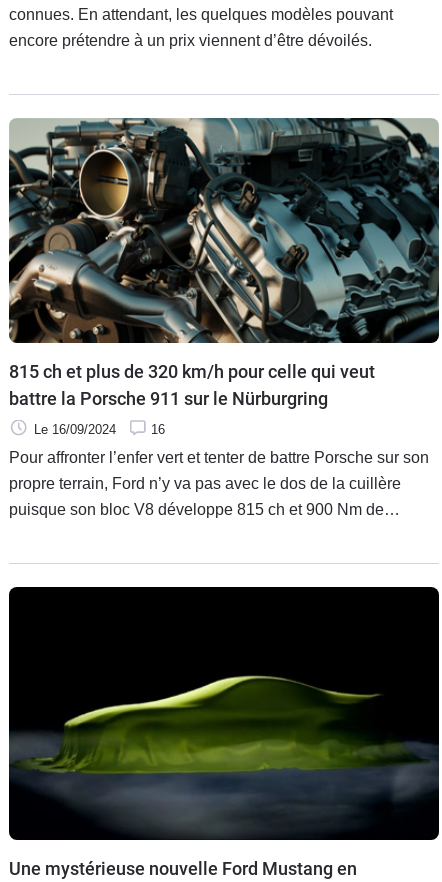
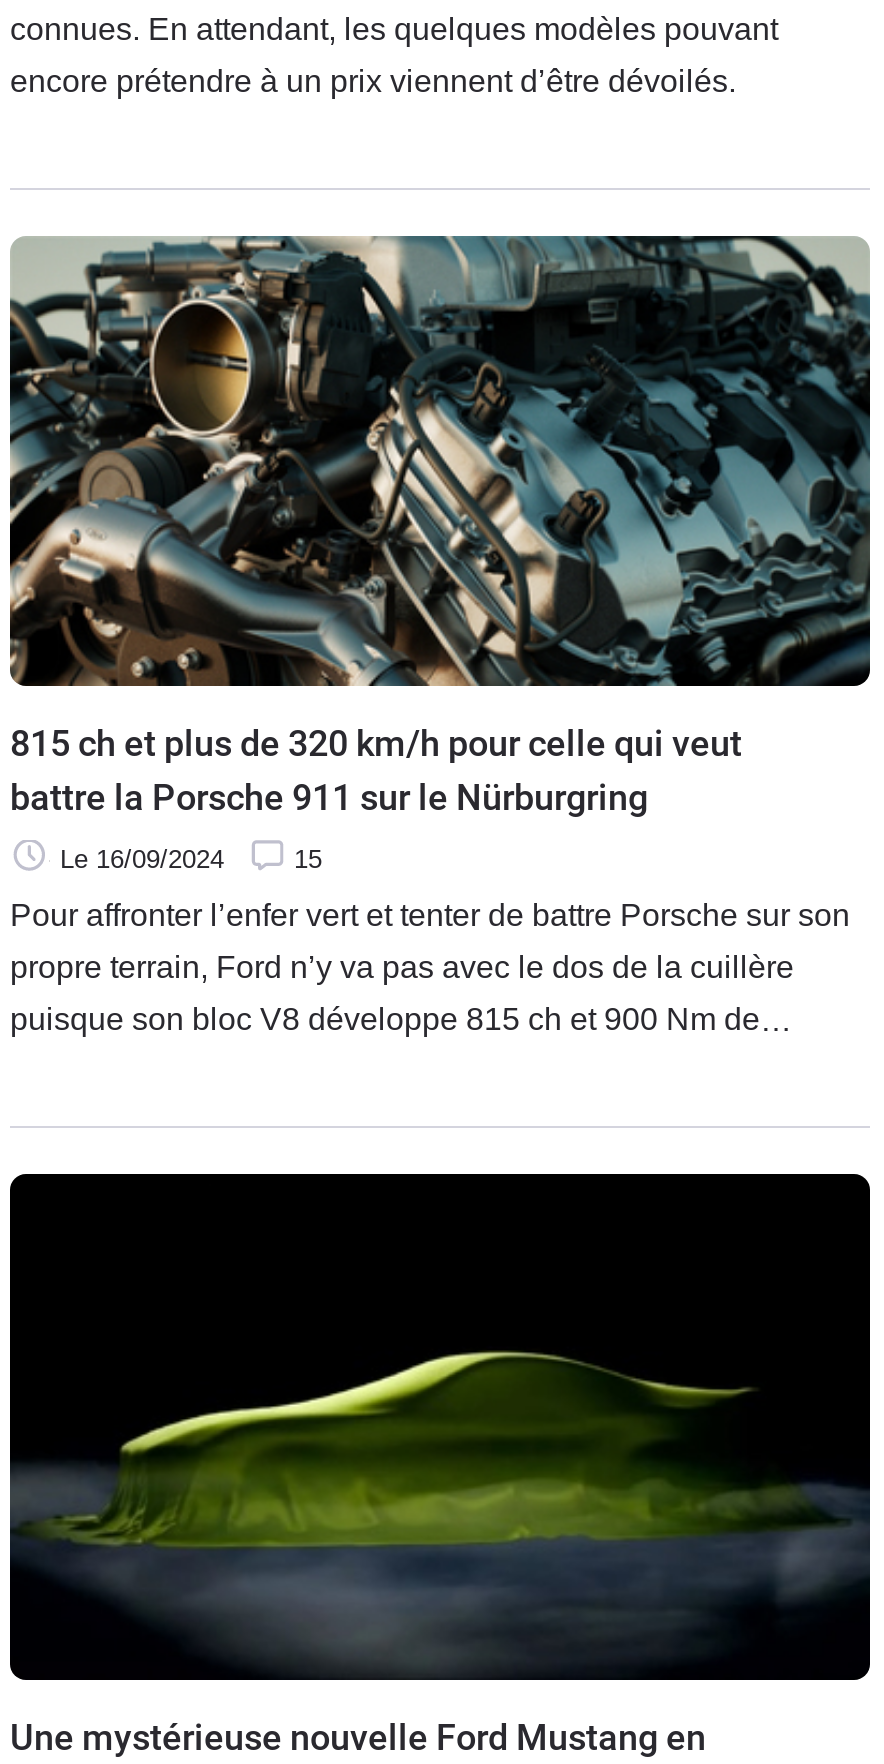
[151,422,165,437] 16 -> [294,843,322,873] 15

